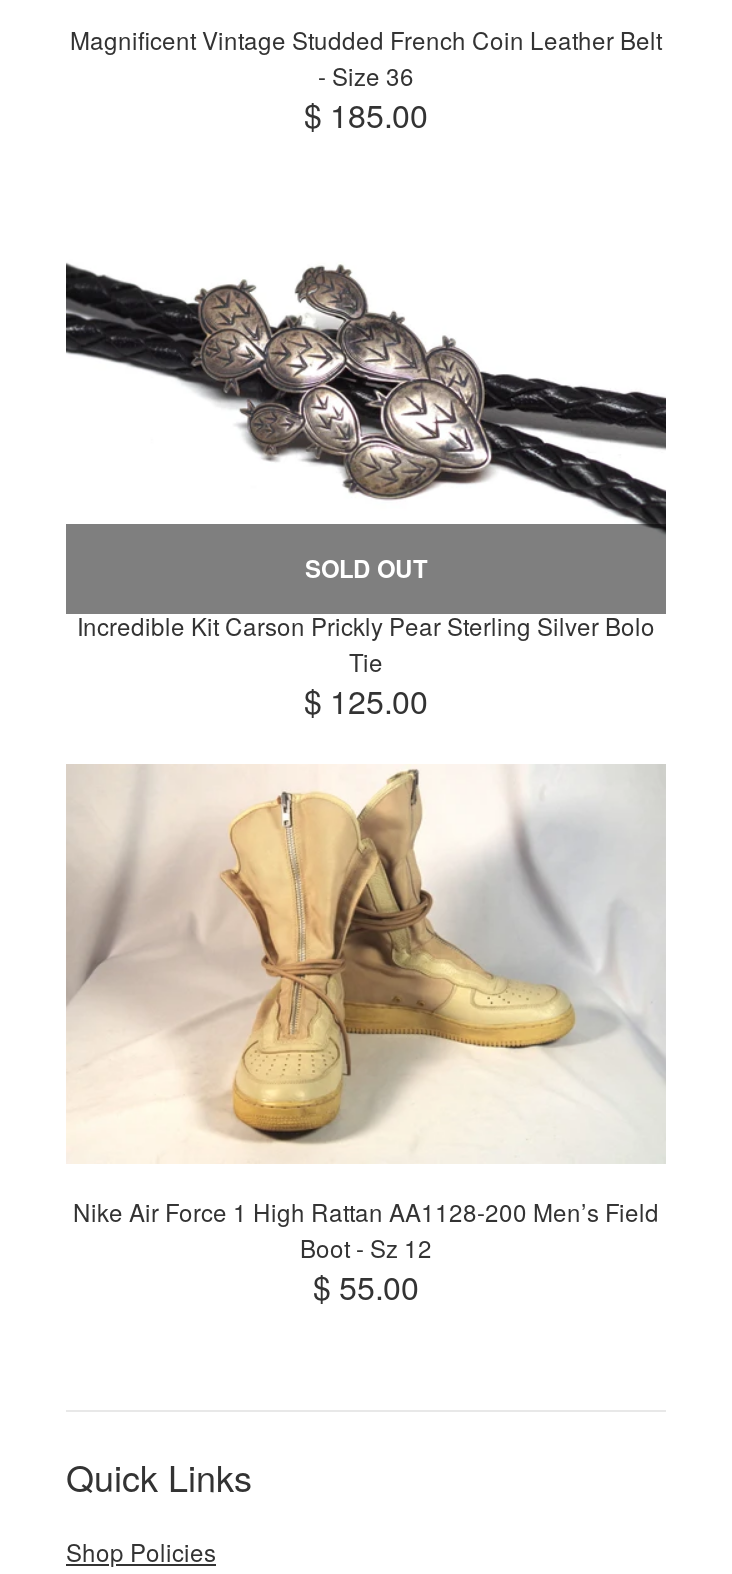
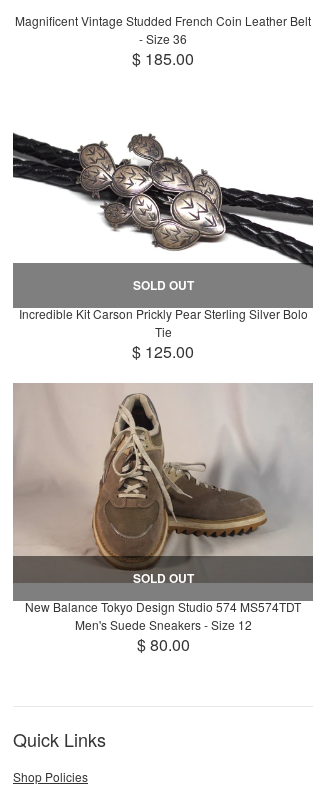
[66,766,666,1310] [image] | Nike Air Force 1 High Rattan AA1128-200 Men’s Field | Boot - Sz 12 | $ 55.00 -> [12,383,314,656] [image] | SOLD OUT | New Balance Tokyo Design Studio 574 MS574TDT | Men's Suede Sneakers - Size 12 | $ 80.00

